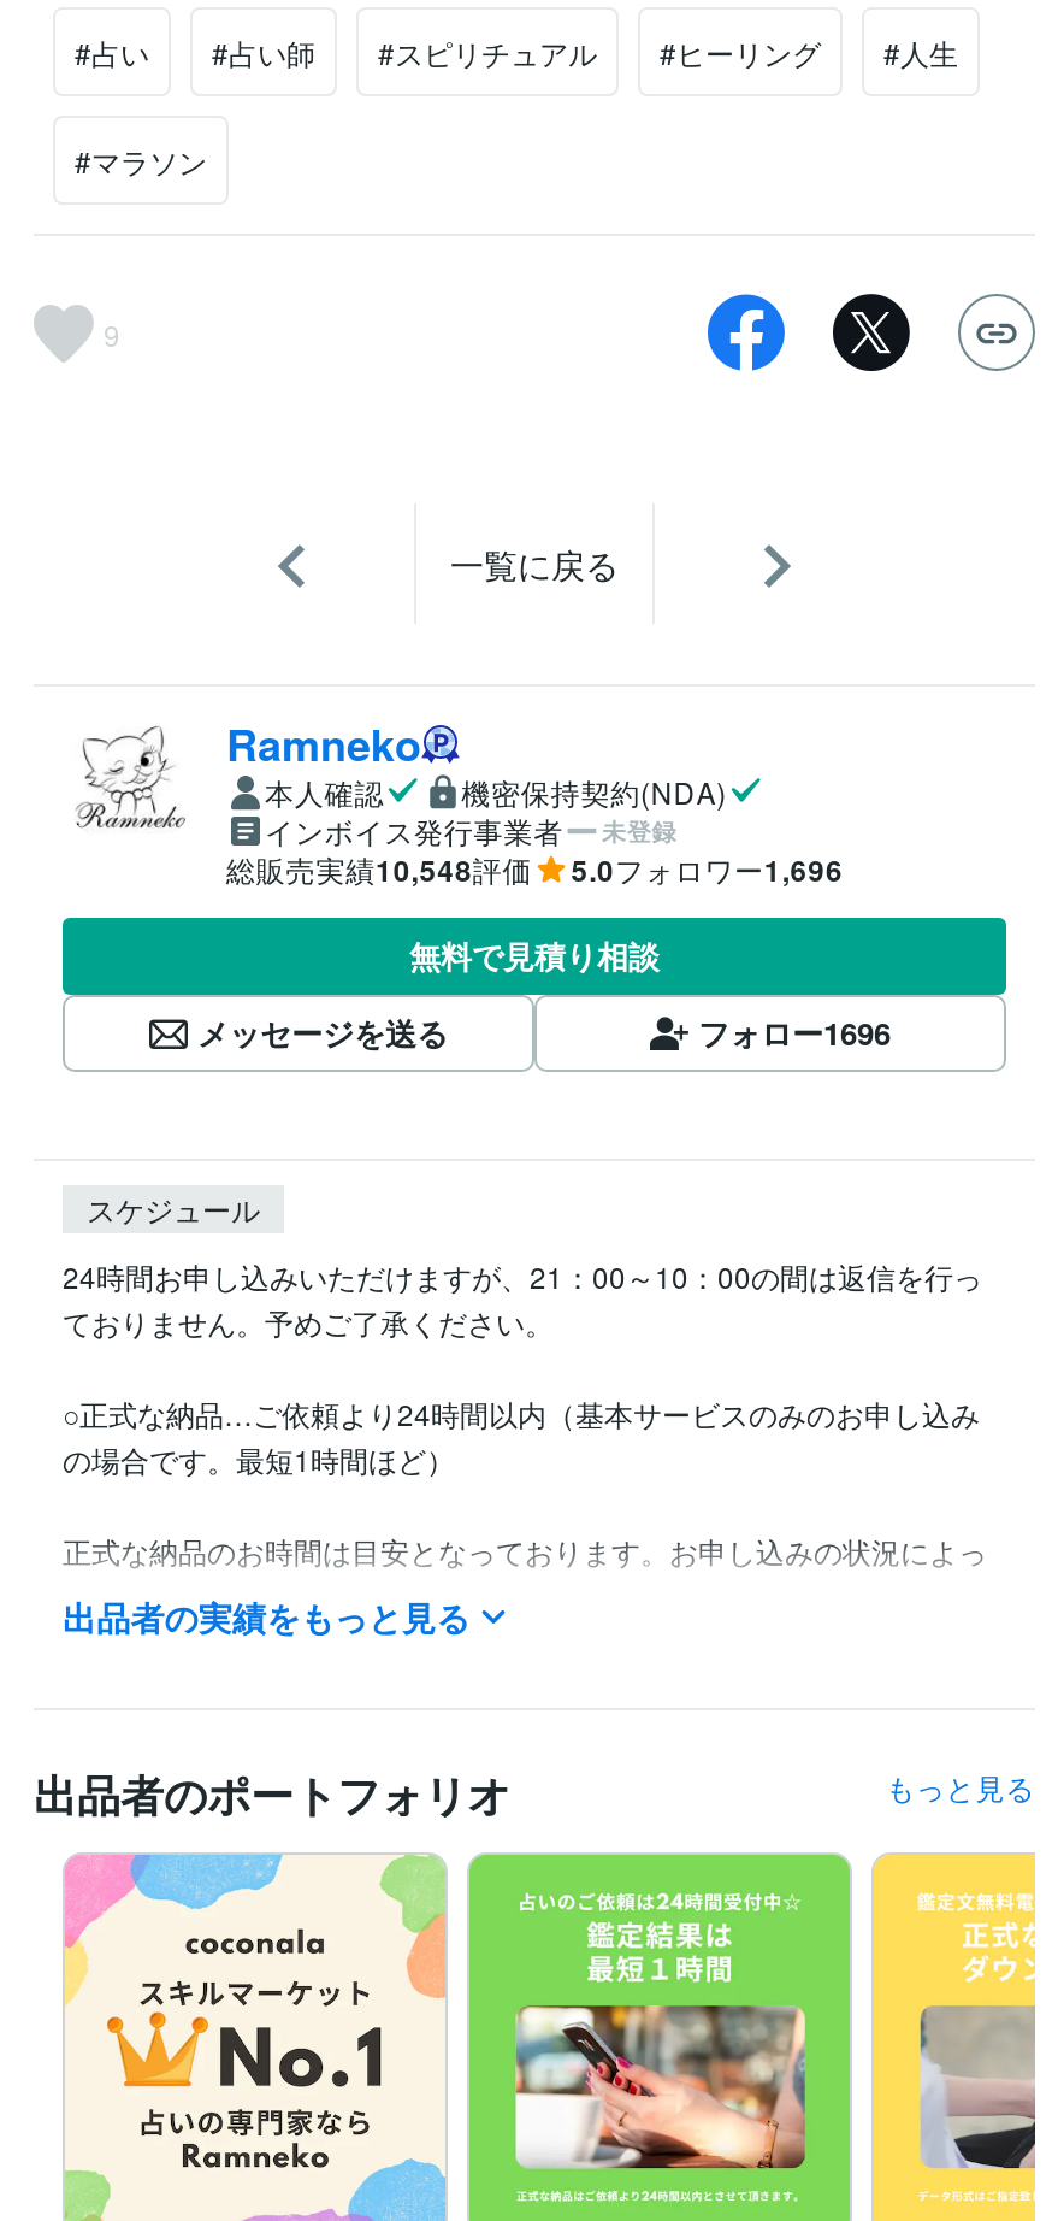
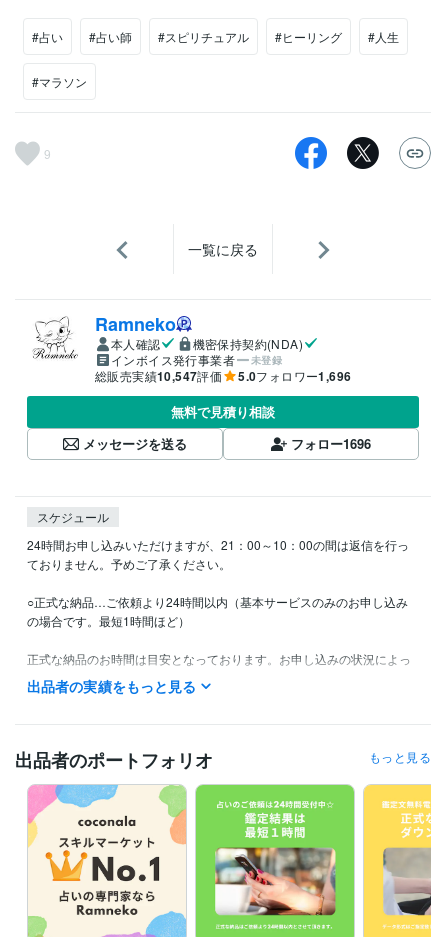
[226,848,532,891] 総販売実績10,548評価 -> [95,367,222,385] 総販売実績10,547評価

